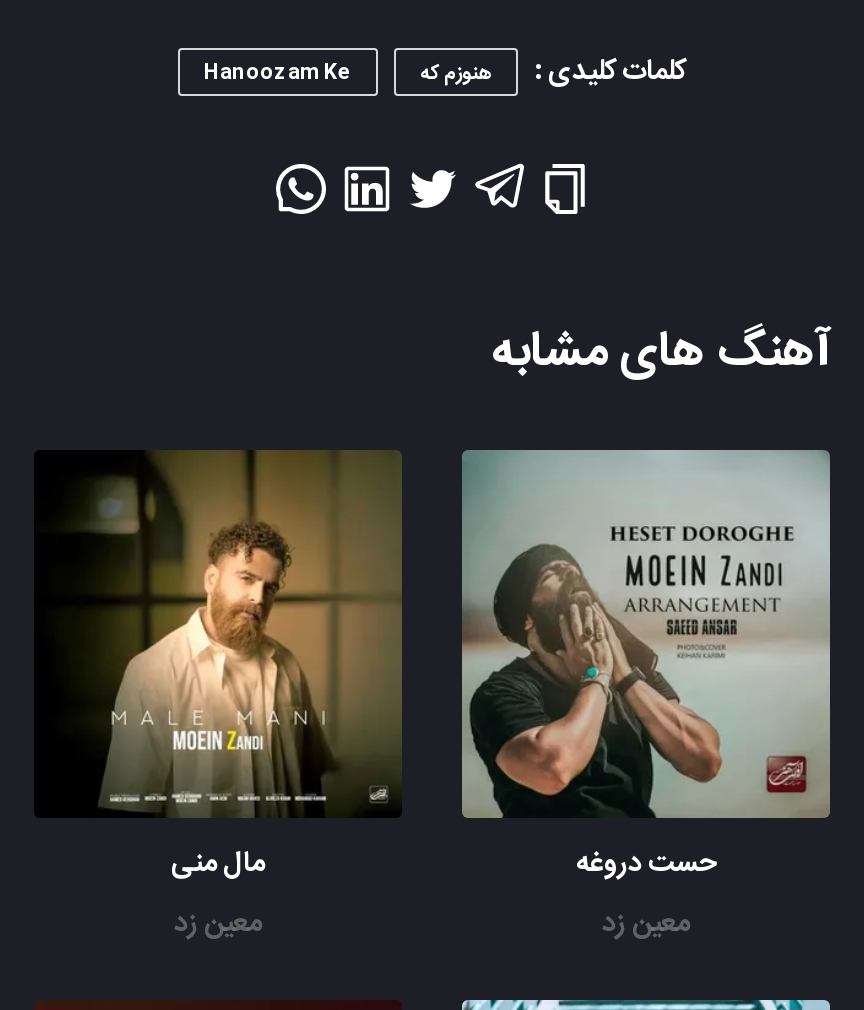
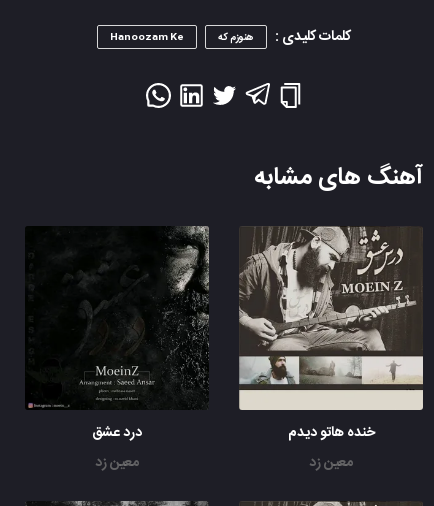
[40,450,402,888] [image] | مال منی -> [27,225,210,445] [image] | درد عشق
[460,448,832,888] [image] | حست دروغه -> [239,226,423,445] [image] | خنده هاتو دیدم

